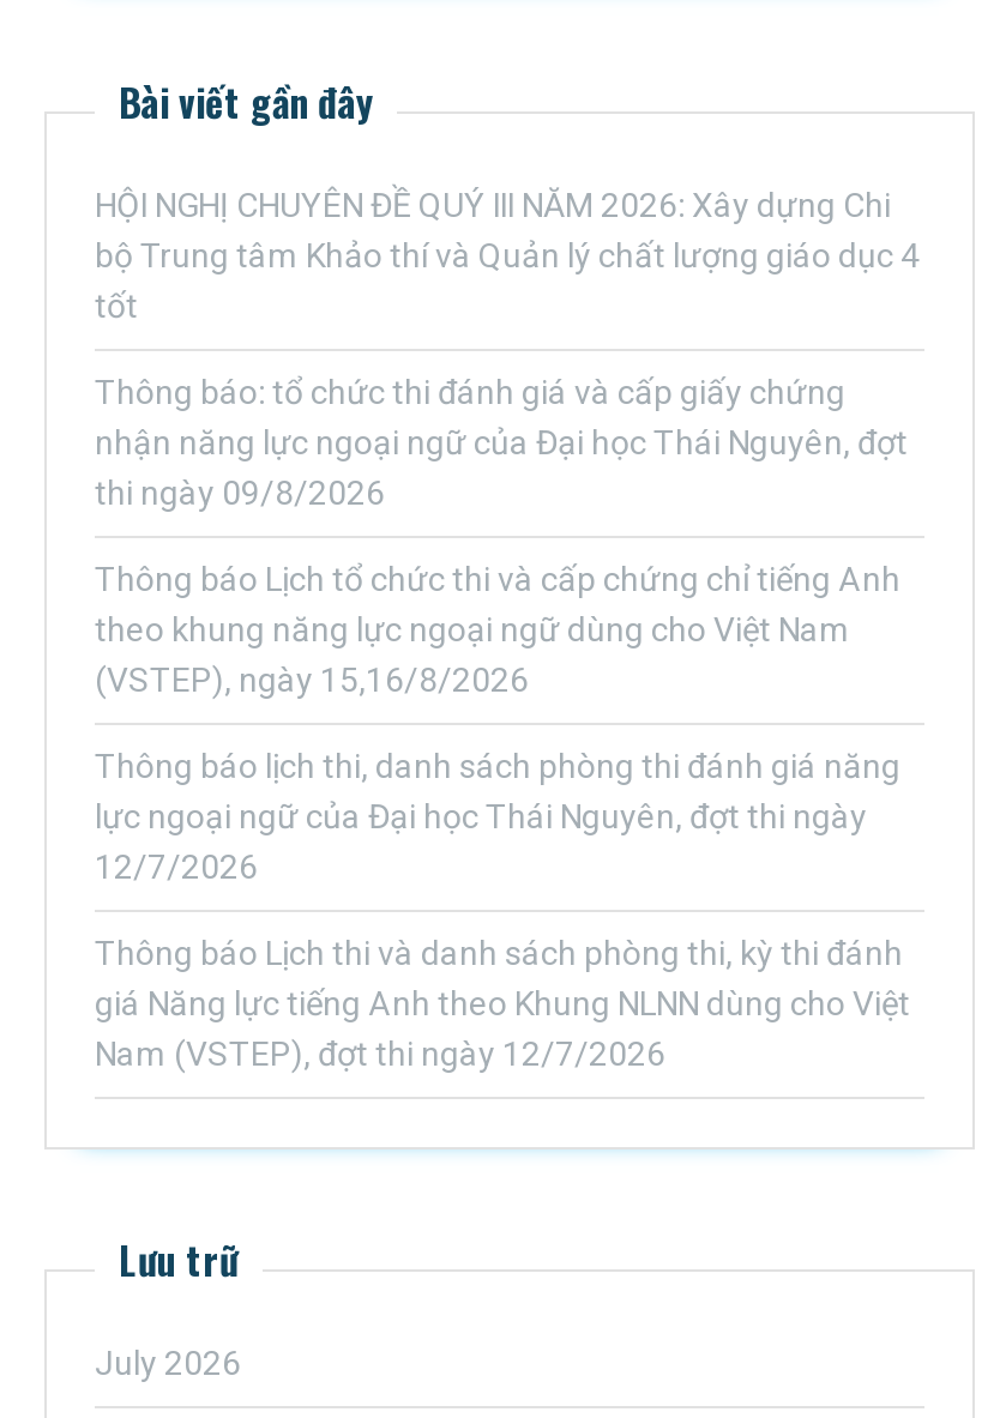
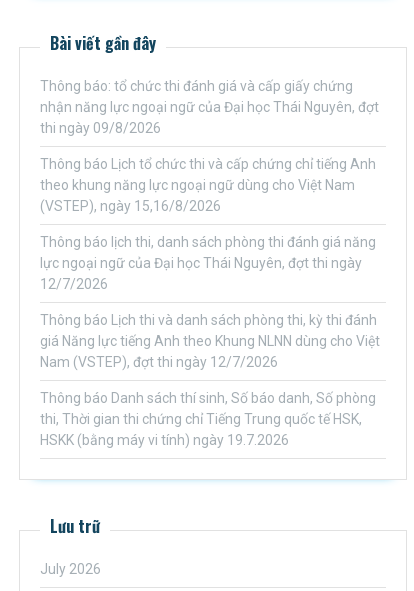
[95,186,920,325] HỘI NGHỊ CHUYÊN ĐỀ QUÝ III NĂM 2026: Xây dựng Chi | bộ Trung tâm Khảo thí và Quản lý chất lượng giáo dục 4 | tốt -> none
moved [95,373,910,1073] -> [40,78,380,370]: Thông báo: tổ chức thi đánh giá và cấp giấy chứng | nhận năng lực ngoại ngữ của Đại học Thái Nguyên, đợt | thi ngày 09/8/2026 | ... | giá Năng lực tiếng Anh theo Khung NLNN dùng cho Việt | Nam (VSTEP), đợt thi ngày 12/7/2026
none -> [40,390,376,448] Thông báo Danh sách thí sinh, Số báo danh, Số phòng | thi, Thời gian thi chứng chỉ Tiếng Trung quốc tế HSK, | HSKK (bằng máy vi tính) ngày 19.7.2026

